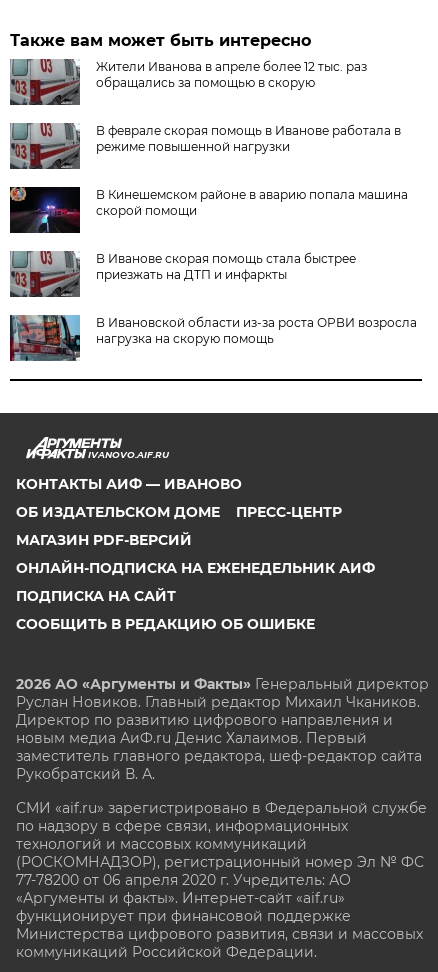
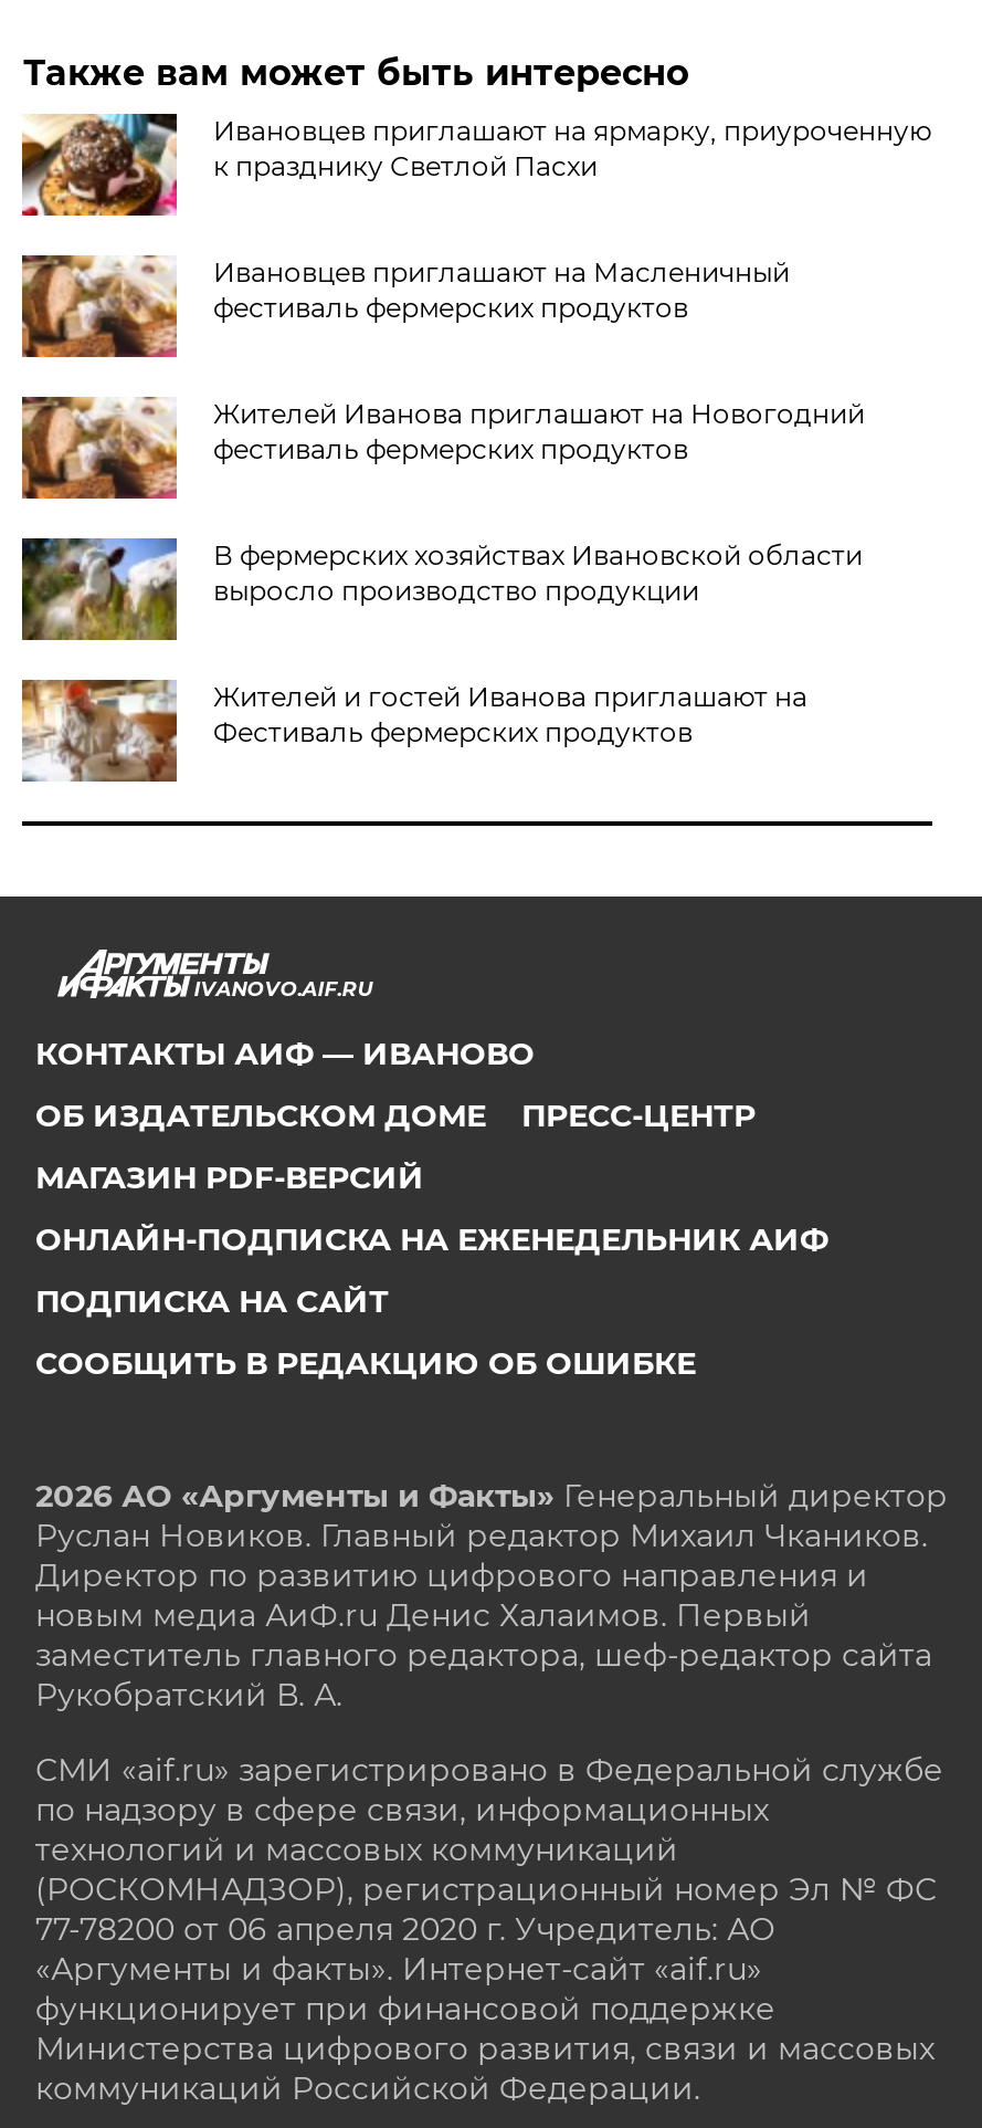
[9,58,367,106] [image] | Жители Иванова в апреле более 12 тыс. раз | обращались за помощью в скорую -> [20,112,931,218] [image] | Ивановцев приглашают на ярмарку, приуроченную | к празднику Светлой Пасхи
[9,122,401,170] [image] | В феврале скорая помощь в Иванове работала в | режиме повышенной нагрузки -> [20,253,790,359] [image] | Ивановцев приглашают на Масленичный | фестиваль фермерских продуктов
[9,186,408,234] [image] | В Кинешемском районе в аварию попала машина | скорой помощи -> [20,395,865,501] [image] | Жителей Иванова приглашают на Новогодний | фестиваль фермерских продуктов
[9,250,356,298] [image] | В Иванове скорая помощь стала быстрее | приезжать на ДТП и инфаркты -> [20,536,862,642] [image] | В фермерских хозяйствах Ивановской области | выросло производство продукции
[9,314,417,362] [image] | В Ивановской области из-за роста ОРВИ возросла | нагрузка на скорую помощь -> [20,678,807,784] [image] | Жителей и гостей Иванова приглашают на | Фестиваль фермерских продуктов

